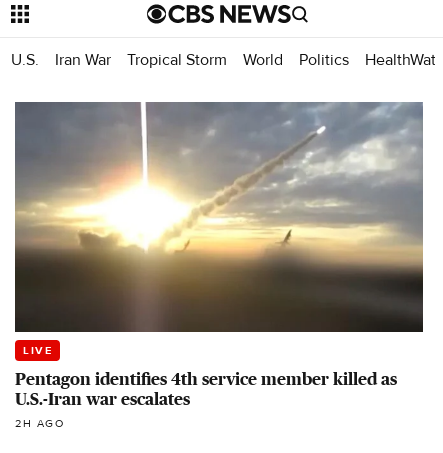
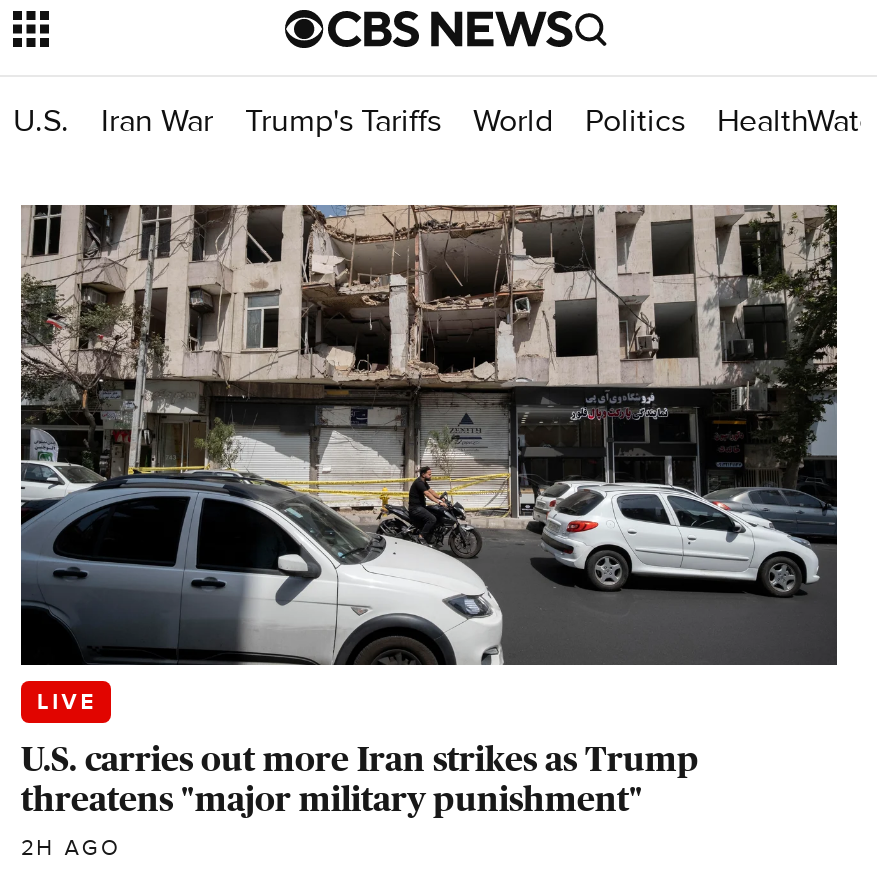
[127,49,227,69] Tropical Storm -> [245,100,441,140] Trump's Tariffs
[14,101,424,408] [image] | Pentagon identifies 4th service member killed as | U.S.-Iran war escalates -> [19,203,839,818] [image] | U.S. carries out more Iran strikes as Trump | threatens "major military punishment"

